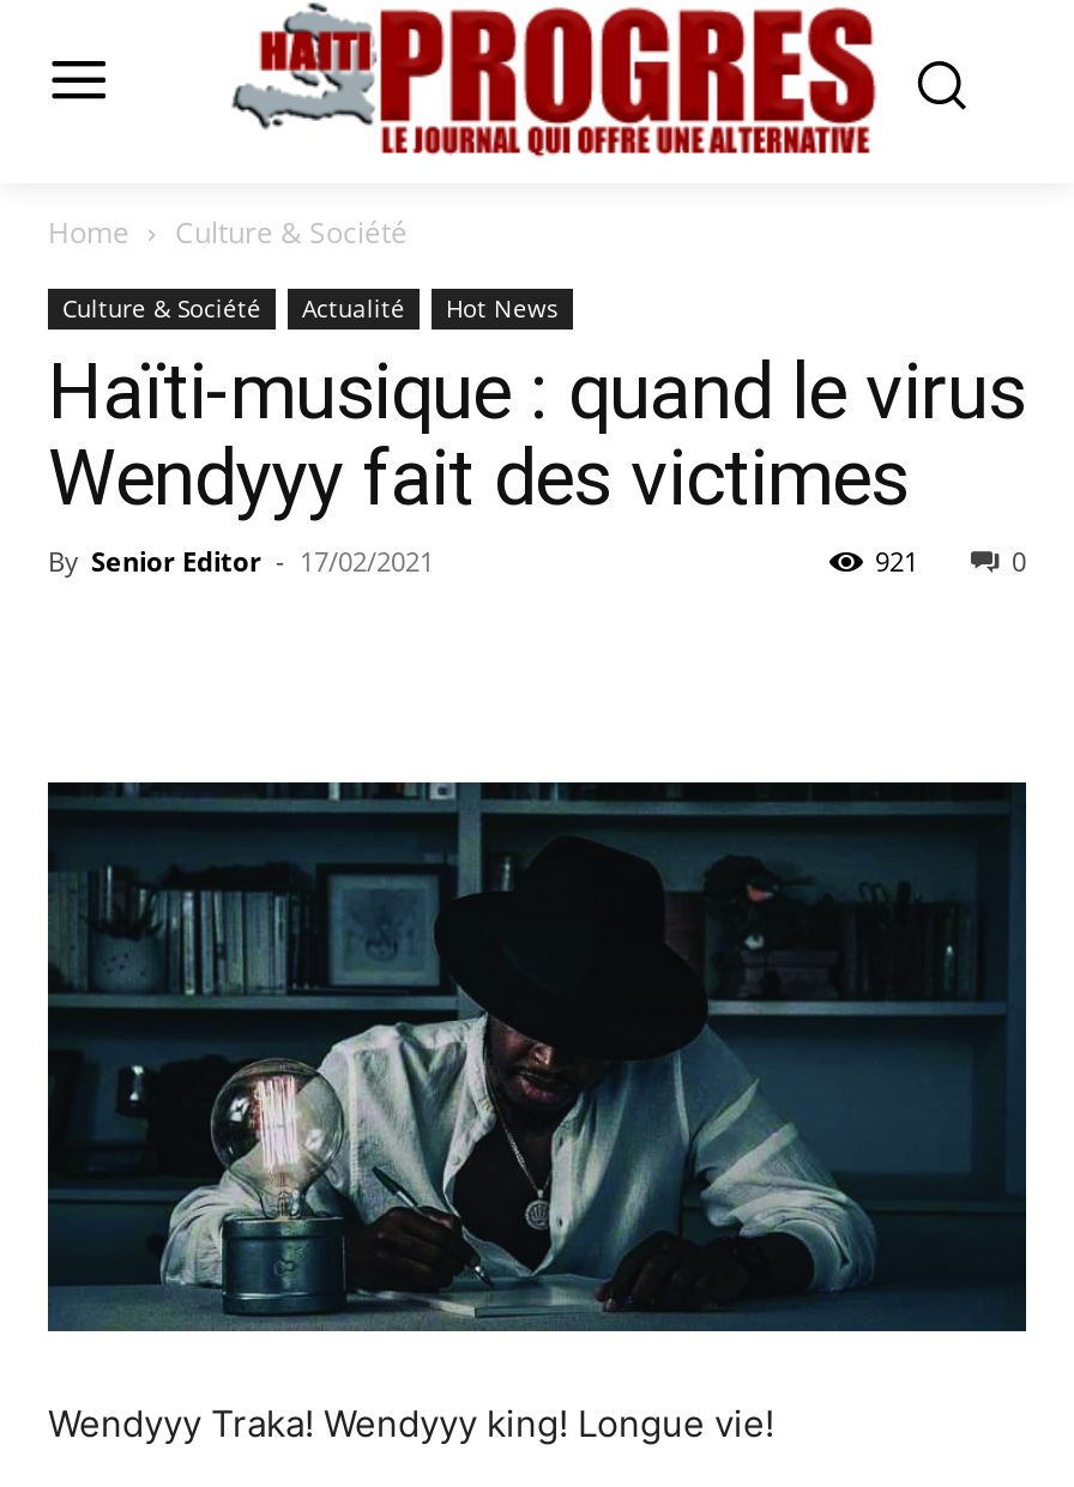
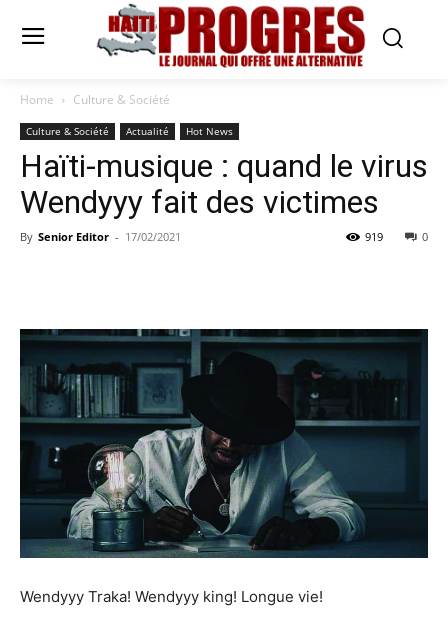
[875,543,918,579] 921 -> [365,229,383,244] 919

